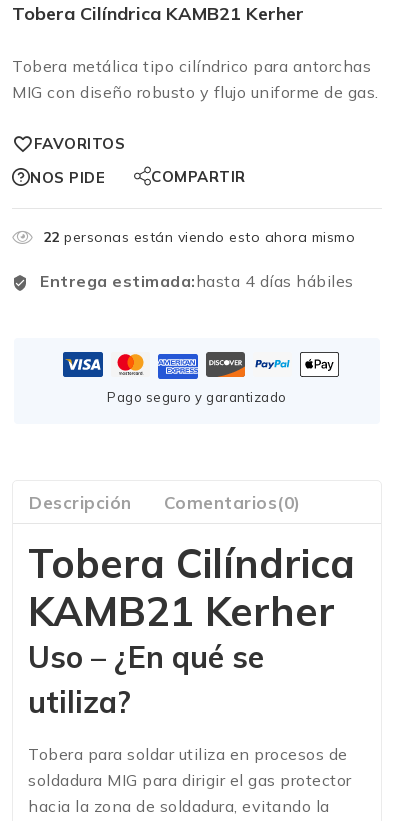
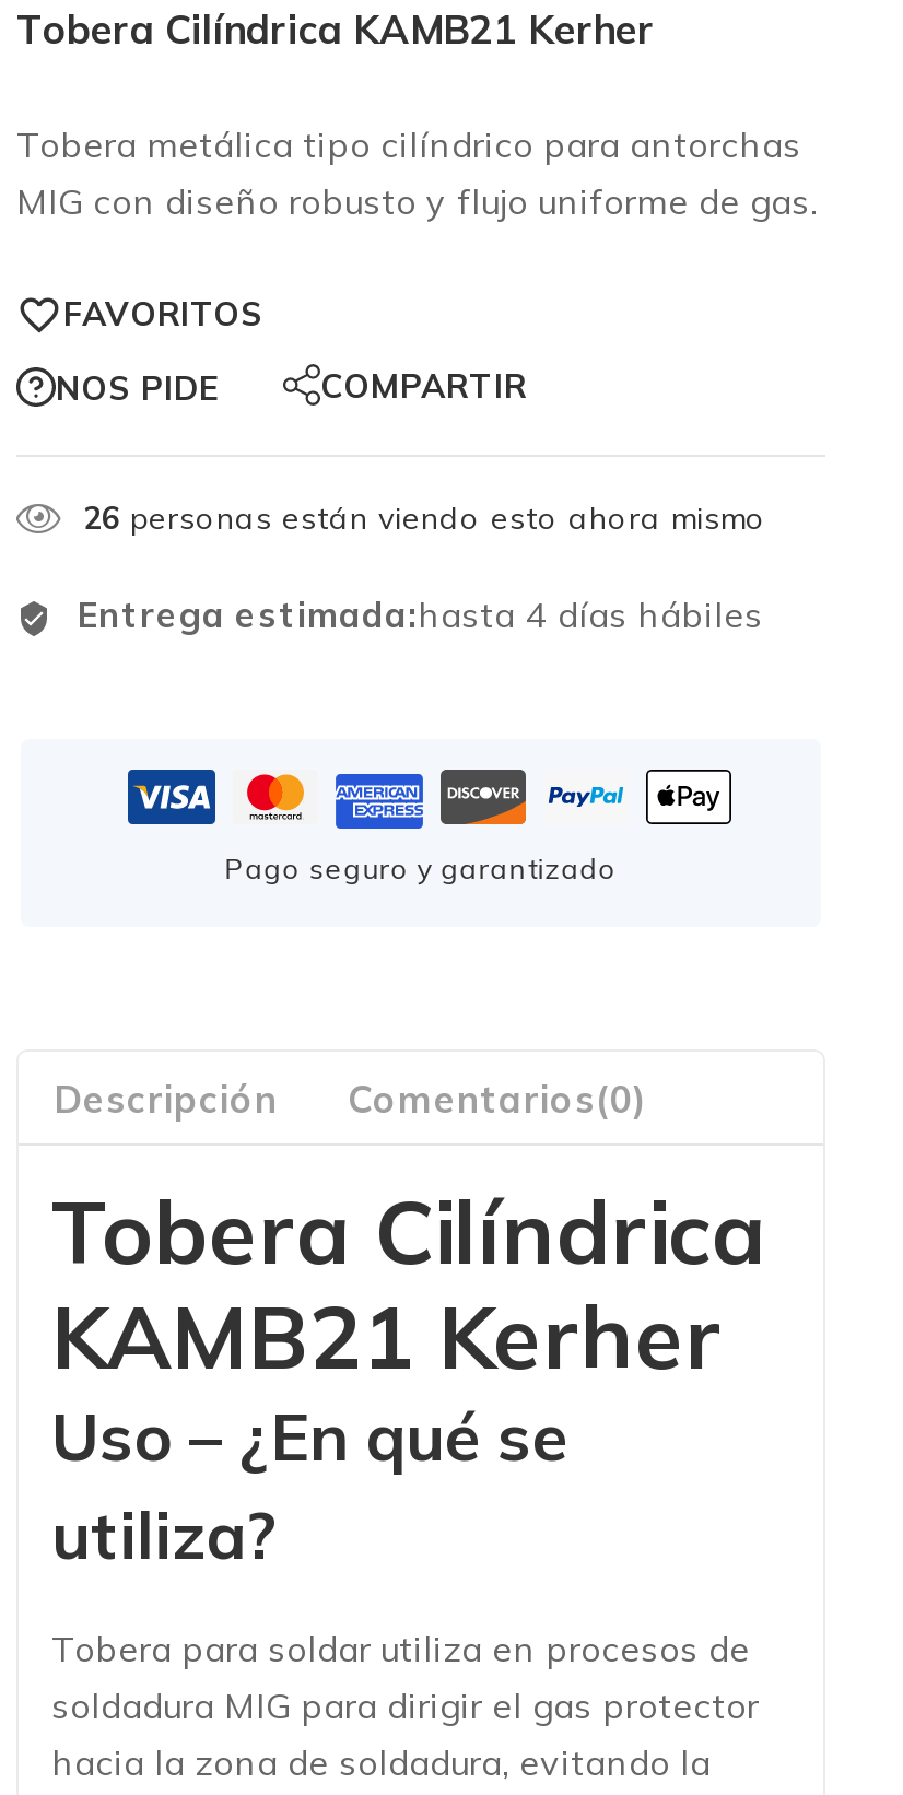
[42,228,355,246] 22 personas están viendo esto ahora mismo -> [83,500,766,539] 26 personas están viendo esto ahora mismo

